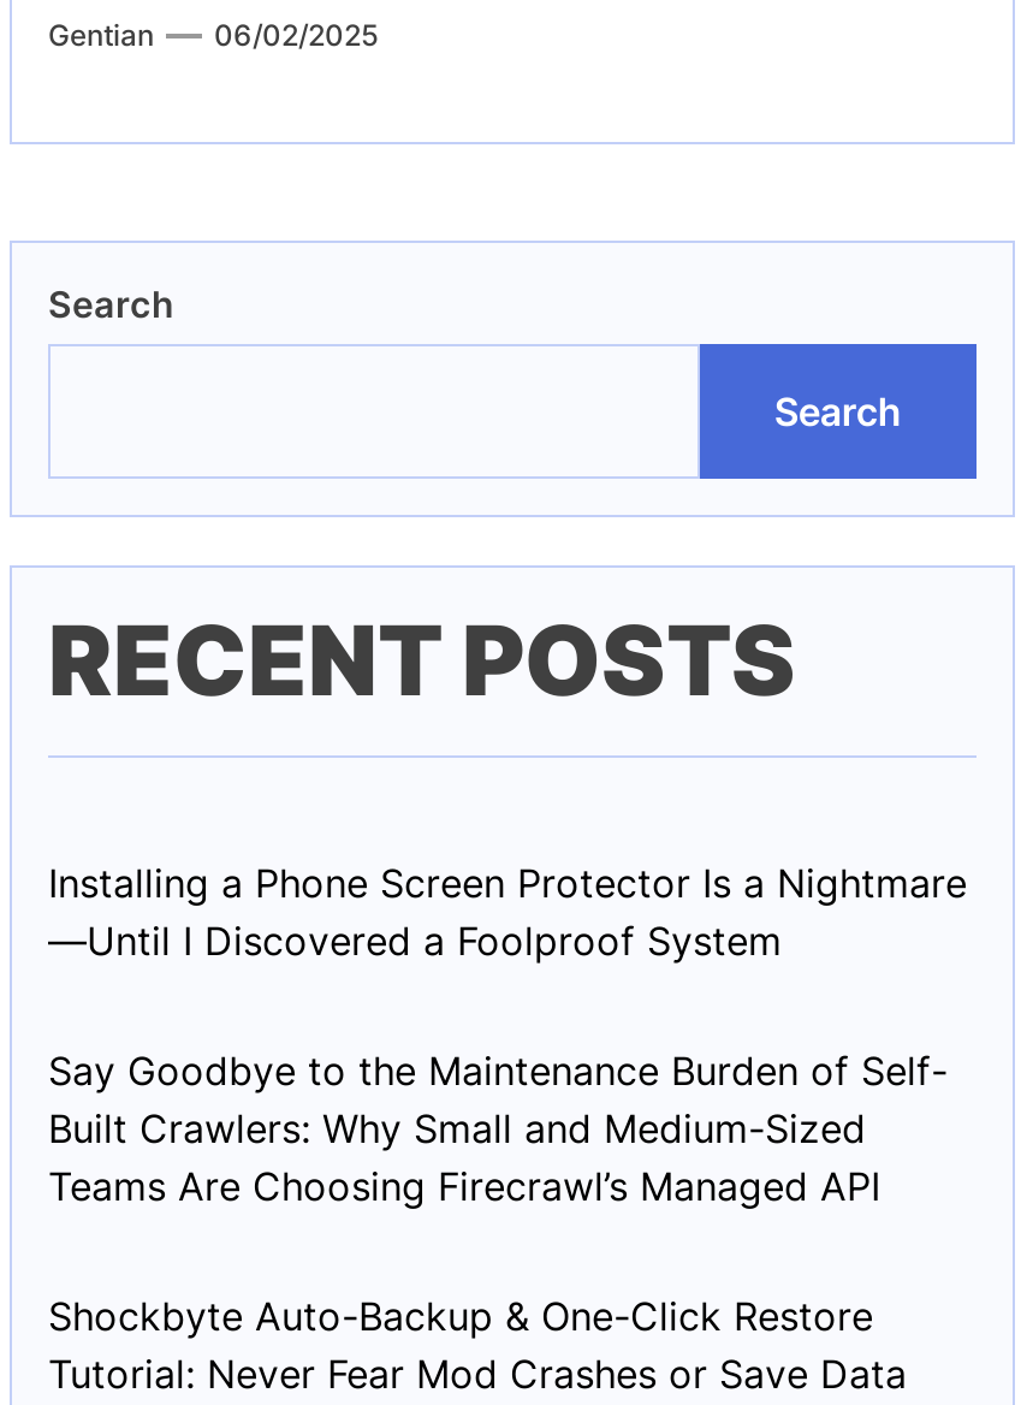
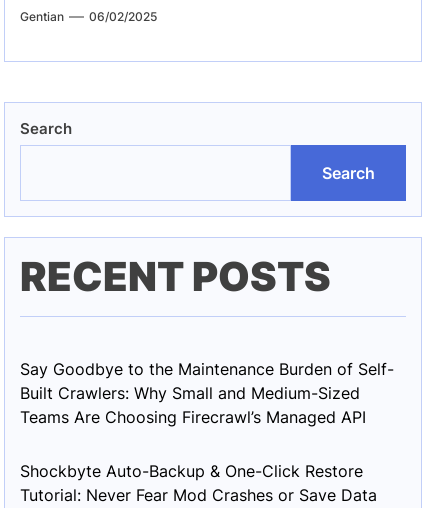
[48,859,967,965] Installing a Phone Screen Protector Is a Nightmare | —Until I Discovered a Foolproof System -> none

